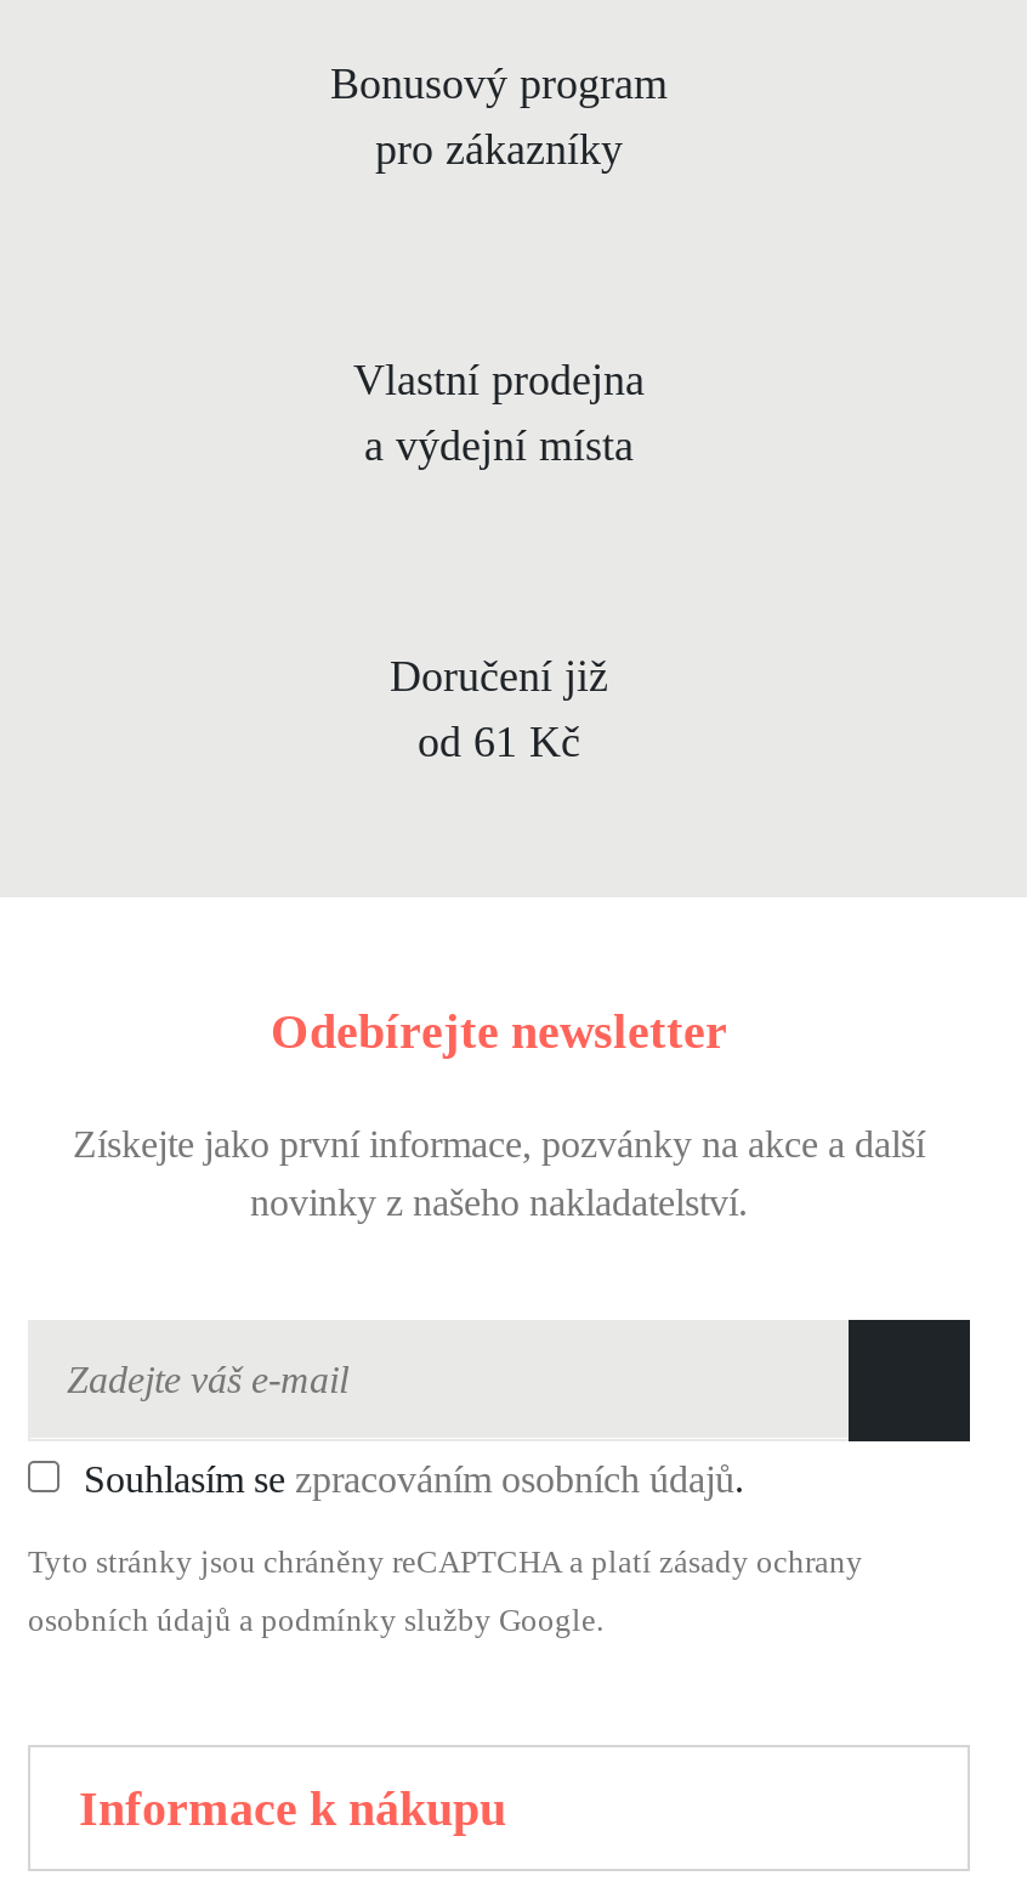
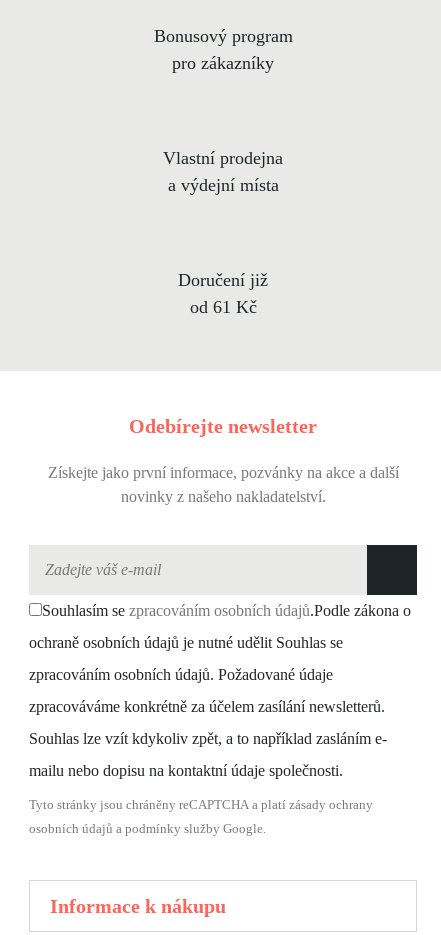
[84,1457,744,1498] Souhlasím se zpracováním osobních údajů. -> [29,601,411,778] Souhlasím se zpracováním osobních údajů.Podle zákona o | ochraně osobních údajů je nutné udělit Souhlas se | zpracováním osobních údajů. Požadované údaje | zpracováváme konkrétně za účelem zasílání newsletterů. | Souhlas lze vzít kdykoliv zpět, a to například zasláním e- | mailu nebo dopisu na kontaktní údaje společnosti.

